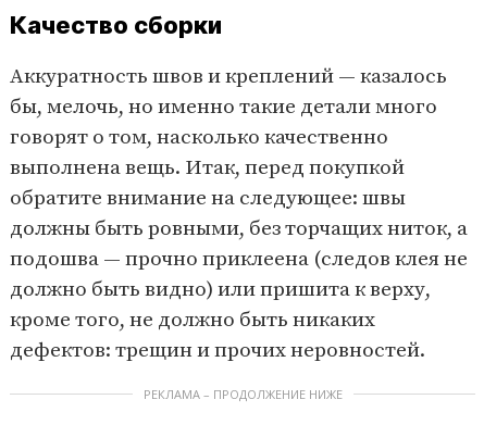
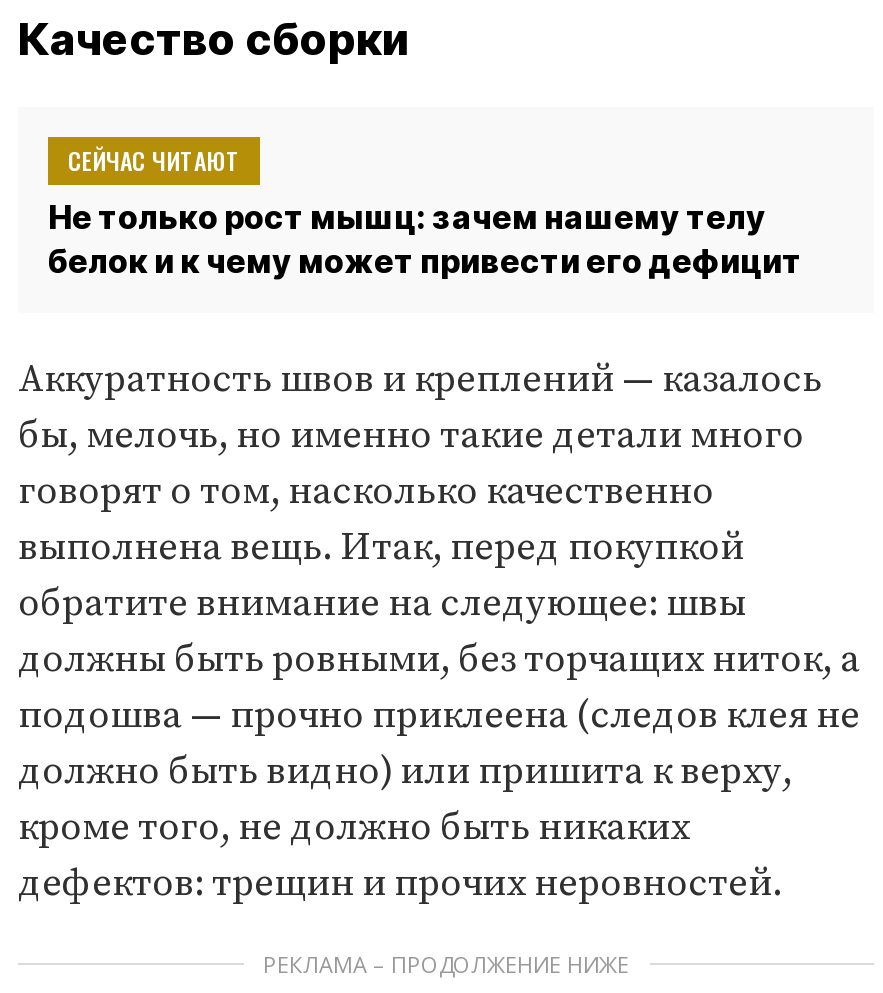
none -> [48,142,802,280] СЕЙЧАС ЧИТАЮТ | Не только рост мышц: зачем нашему телу | белок и к чему может привести его дефицит

